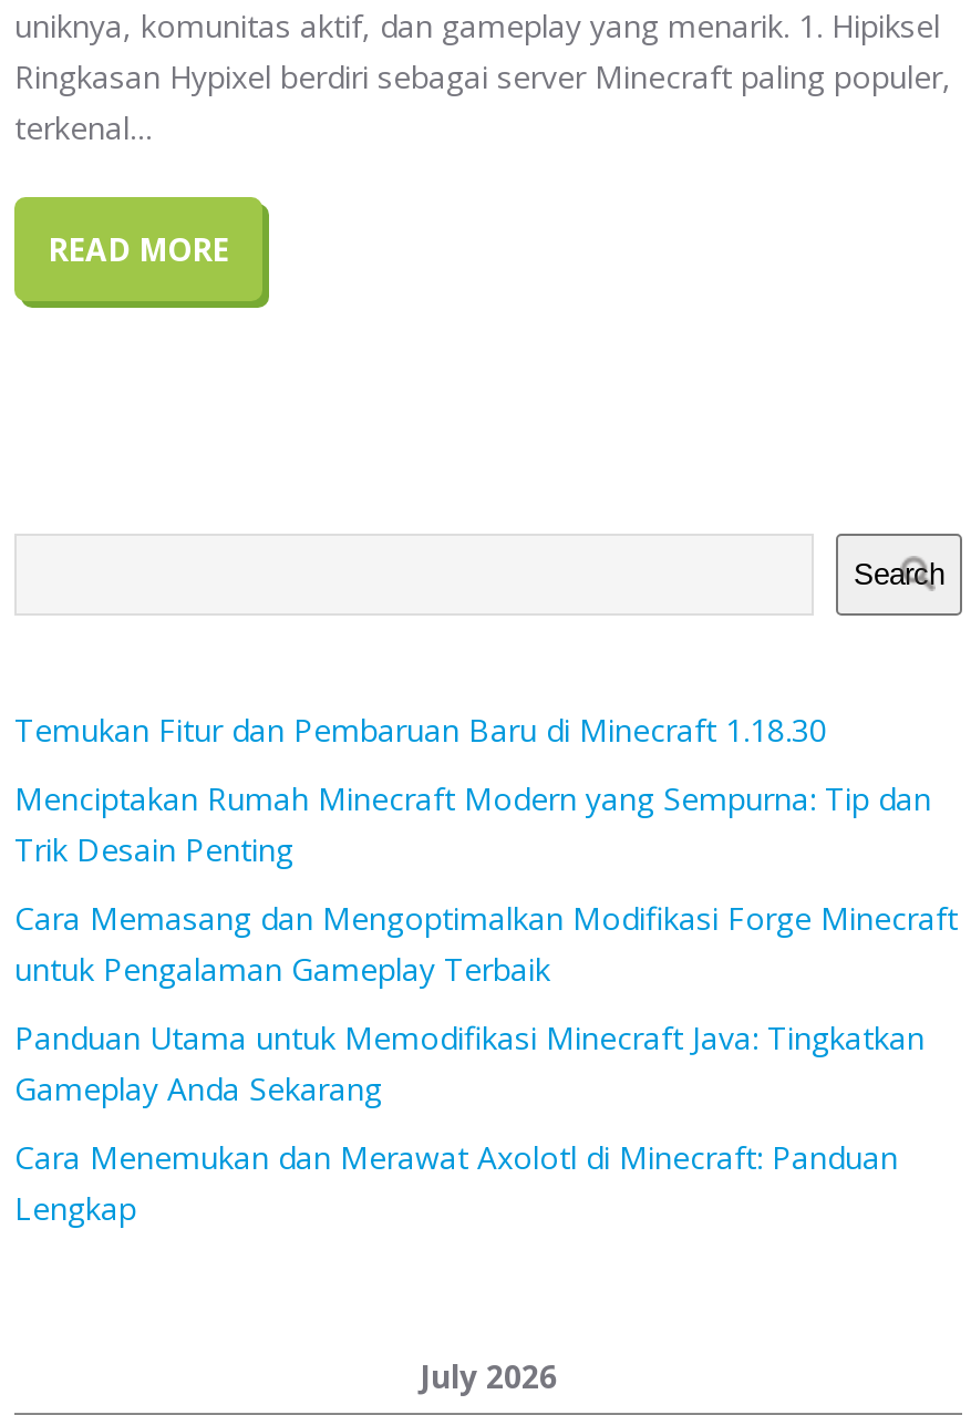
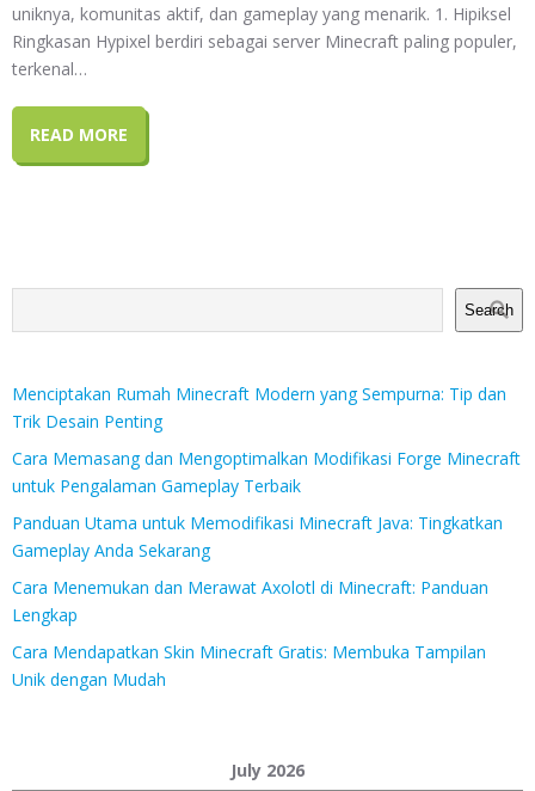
[14,708,827,750] Temukan Fitur dan Pembaruan Baru di Minecraft 1.18.30 -> none
moved [14,777,958,1229] -> [12,382,521,626]: Menciptakan Rumah Minecraft Modern yang Sempurna: Tip dan | Trik Desain Penting | Cara Memasang dan Mengoptimalkan Modifikasi Forge Minecraft | untuk Pengalaman Gameplay Terbaik | Panduan Utama untuk Memodifikasi Minecraft Java: Tingkatkan | Gameplay Anda Sekarang | Cara Menemukan dan Merawat Axolotl di Minecraft: Panduan | Lengkap
none -> [12,640,486,691] Cara Mendapatkan Skin Minecraft Gratis: Membuka Tampilan | Unik dengan Mudah

